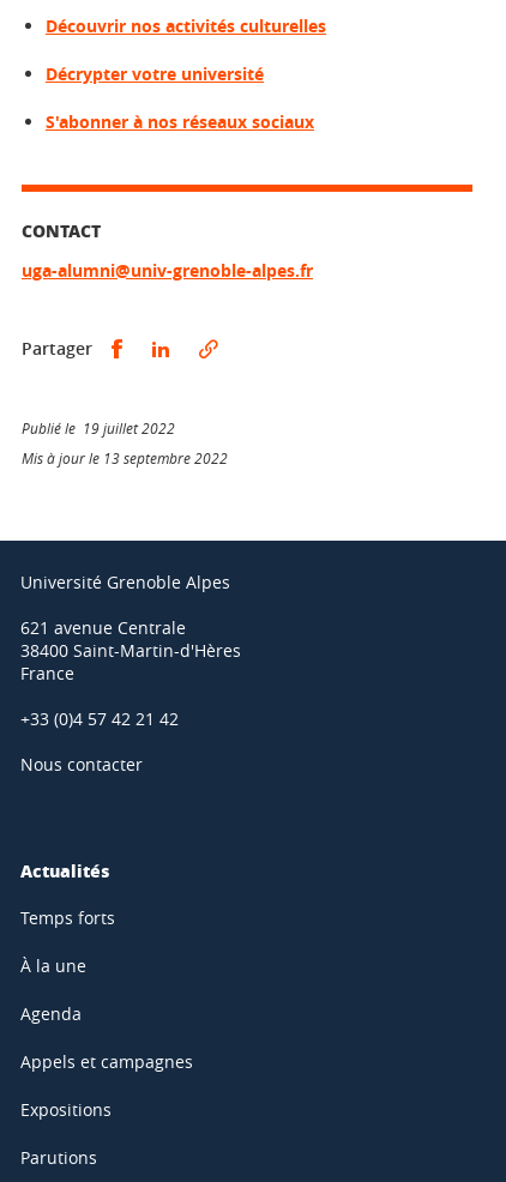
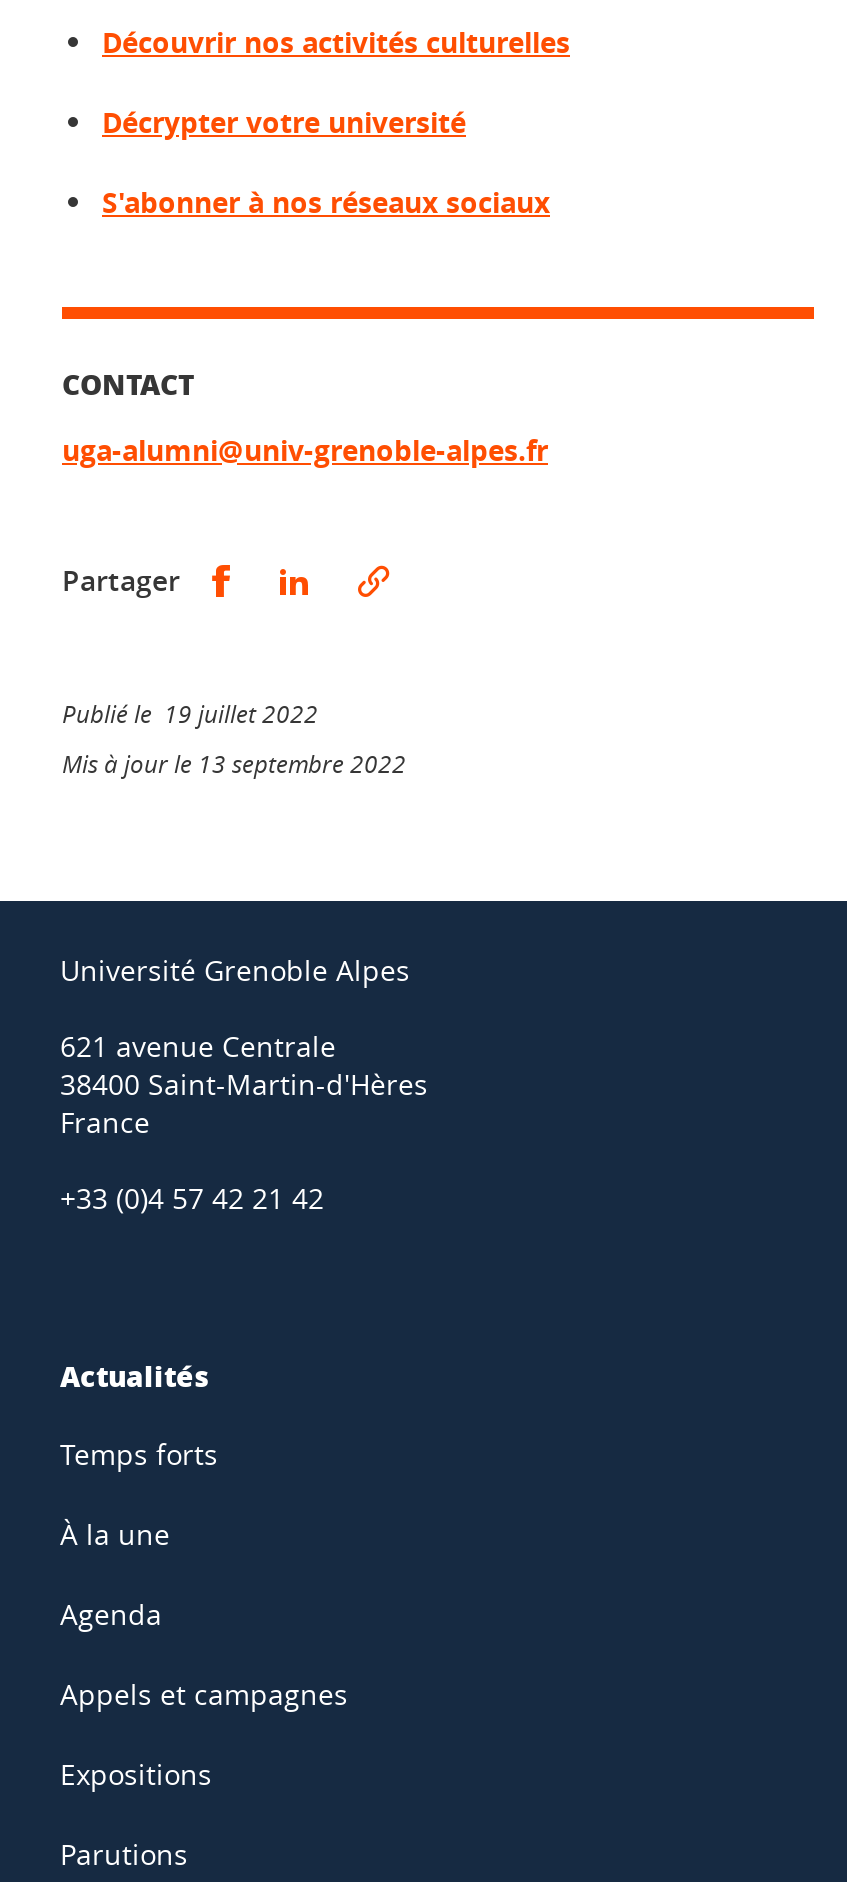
[20,753,143,776] Nous contacter -> none

